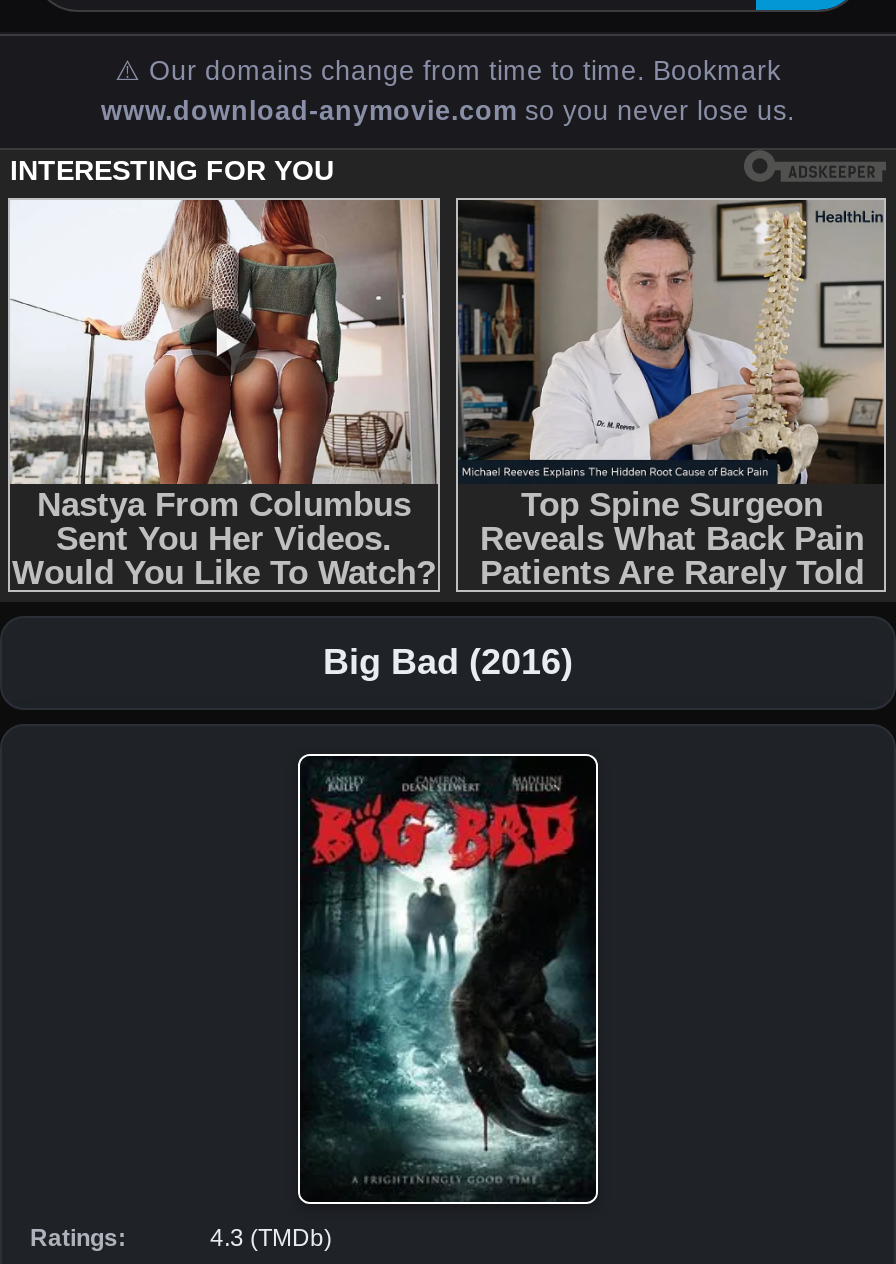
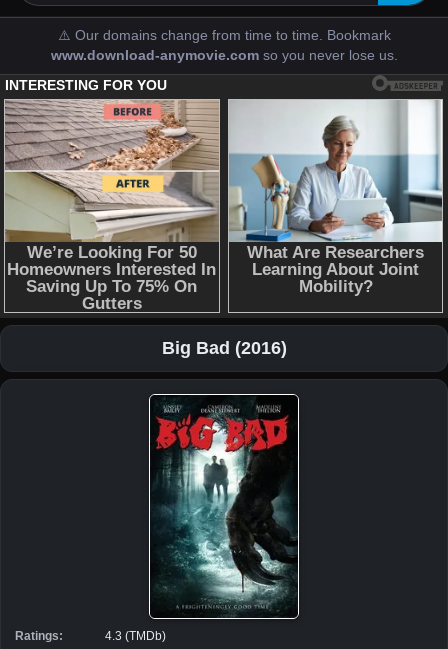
[8,198,438,586] [image] -> [4,99,218,309] [image]
[456,198,886,592] [image] -> [228,99,443,295] [image]

